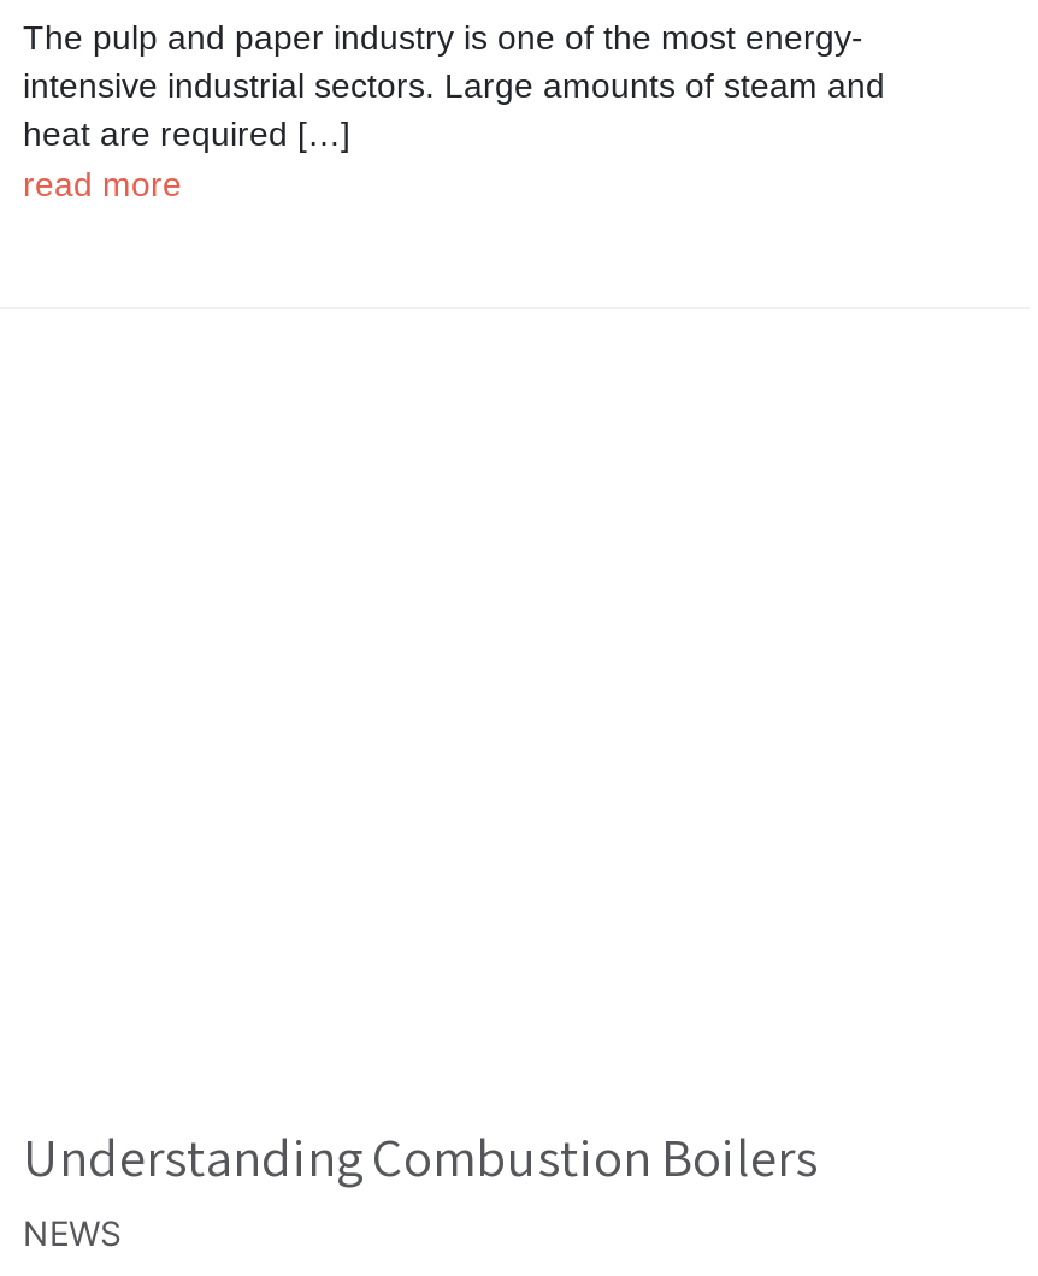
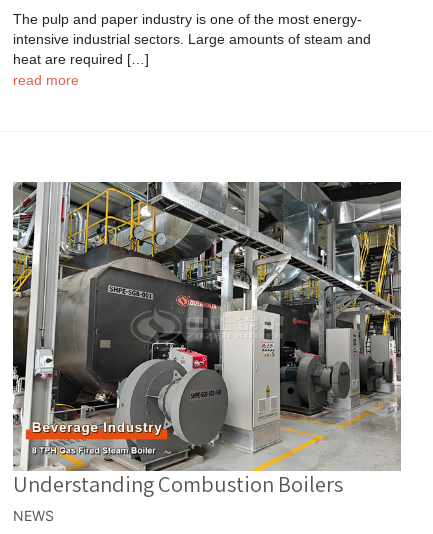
none -> [12,181,402,471] [image]

